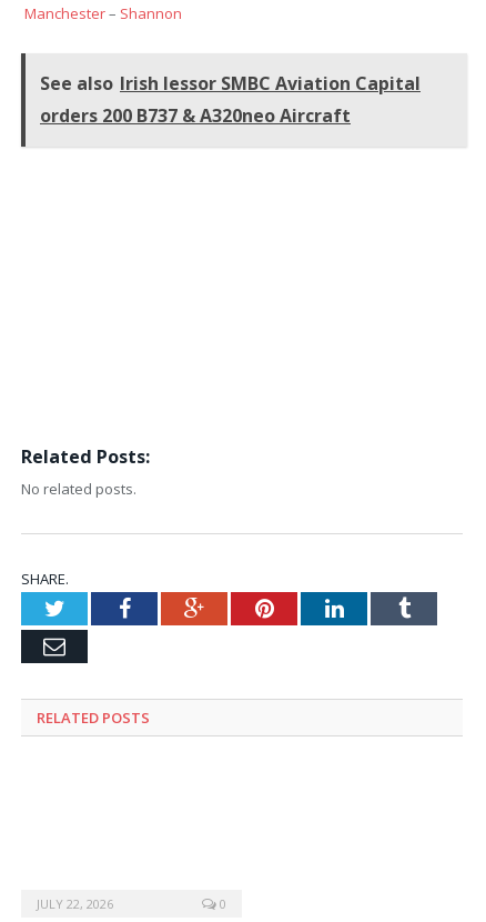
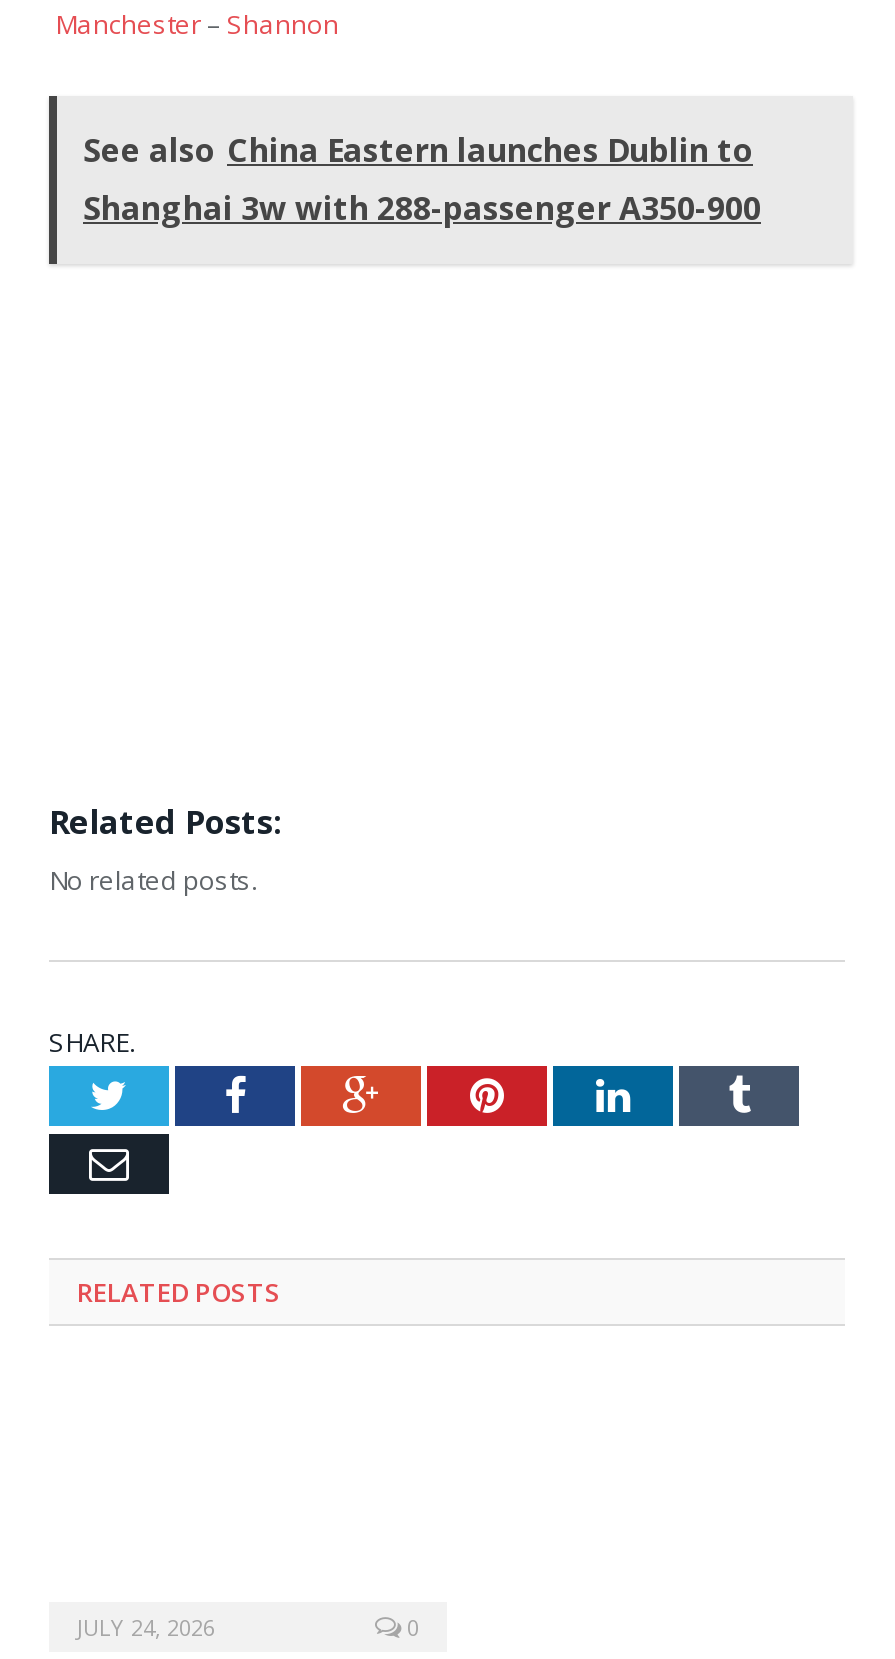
[40,71,421,128] See also Irish lessor SMBC Aviation Capital | orders 200 B737 & A320neo Aircraft -> [83,129,761,231] See also China Eastern launches Dublin to | Shanghai 3w with 288-passenger A350-900
[37,895,113,912] JULY 22, 2026 -> [77,1612,215,1642] JULY 24, 2026

